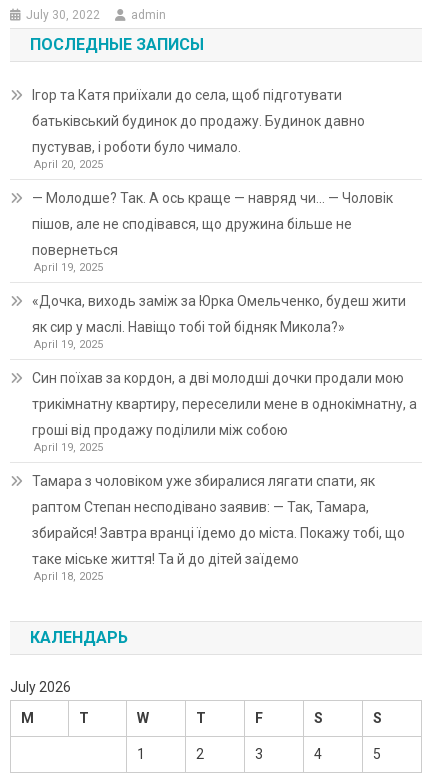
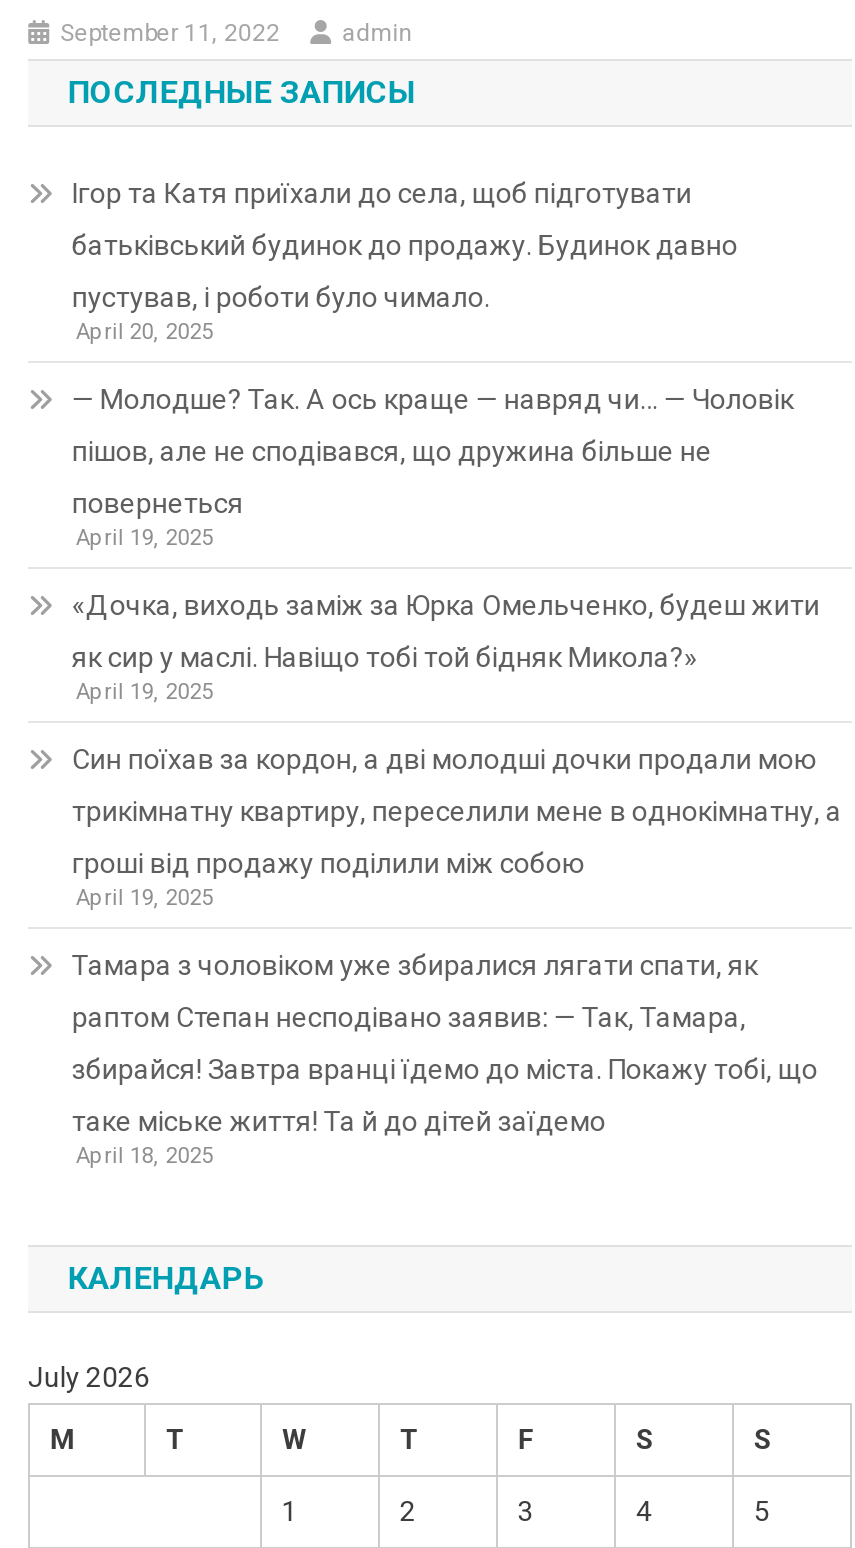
[26,8,100,22] July 30, 2022 -> [60,19,280,47] September 11, 2022

